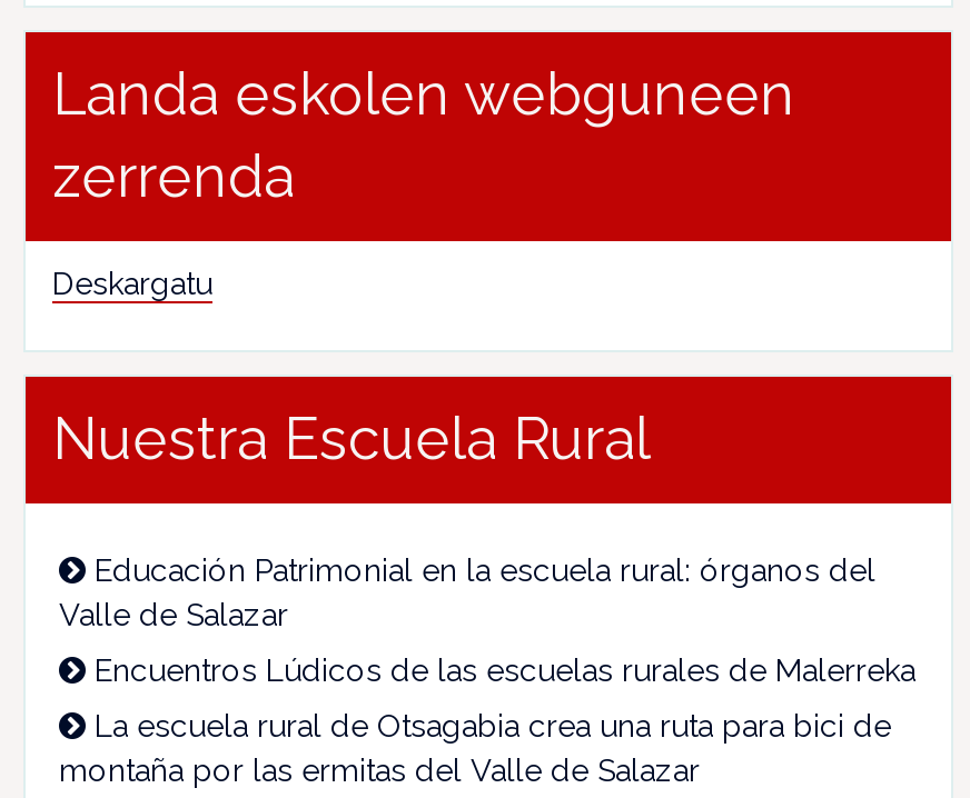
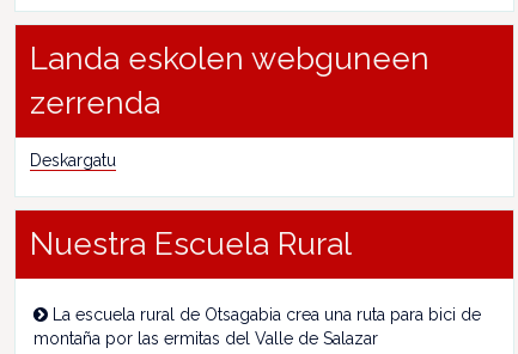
[59,552,915,688] Educación Patrimonial en la escuela rural: órganos del | Valle de Salazar | Encuentros Lúdicos de las escuelas rurales de Malerreka -> none

